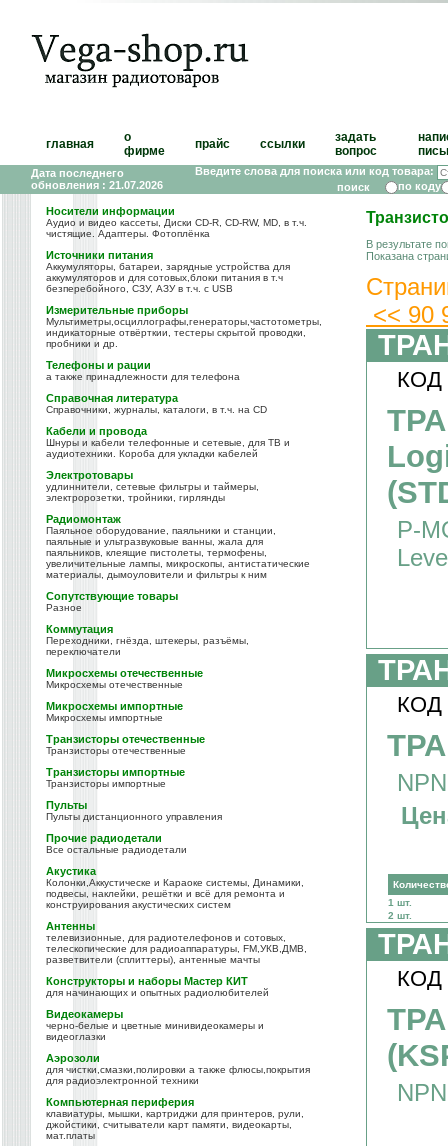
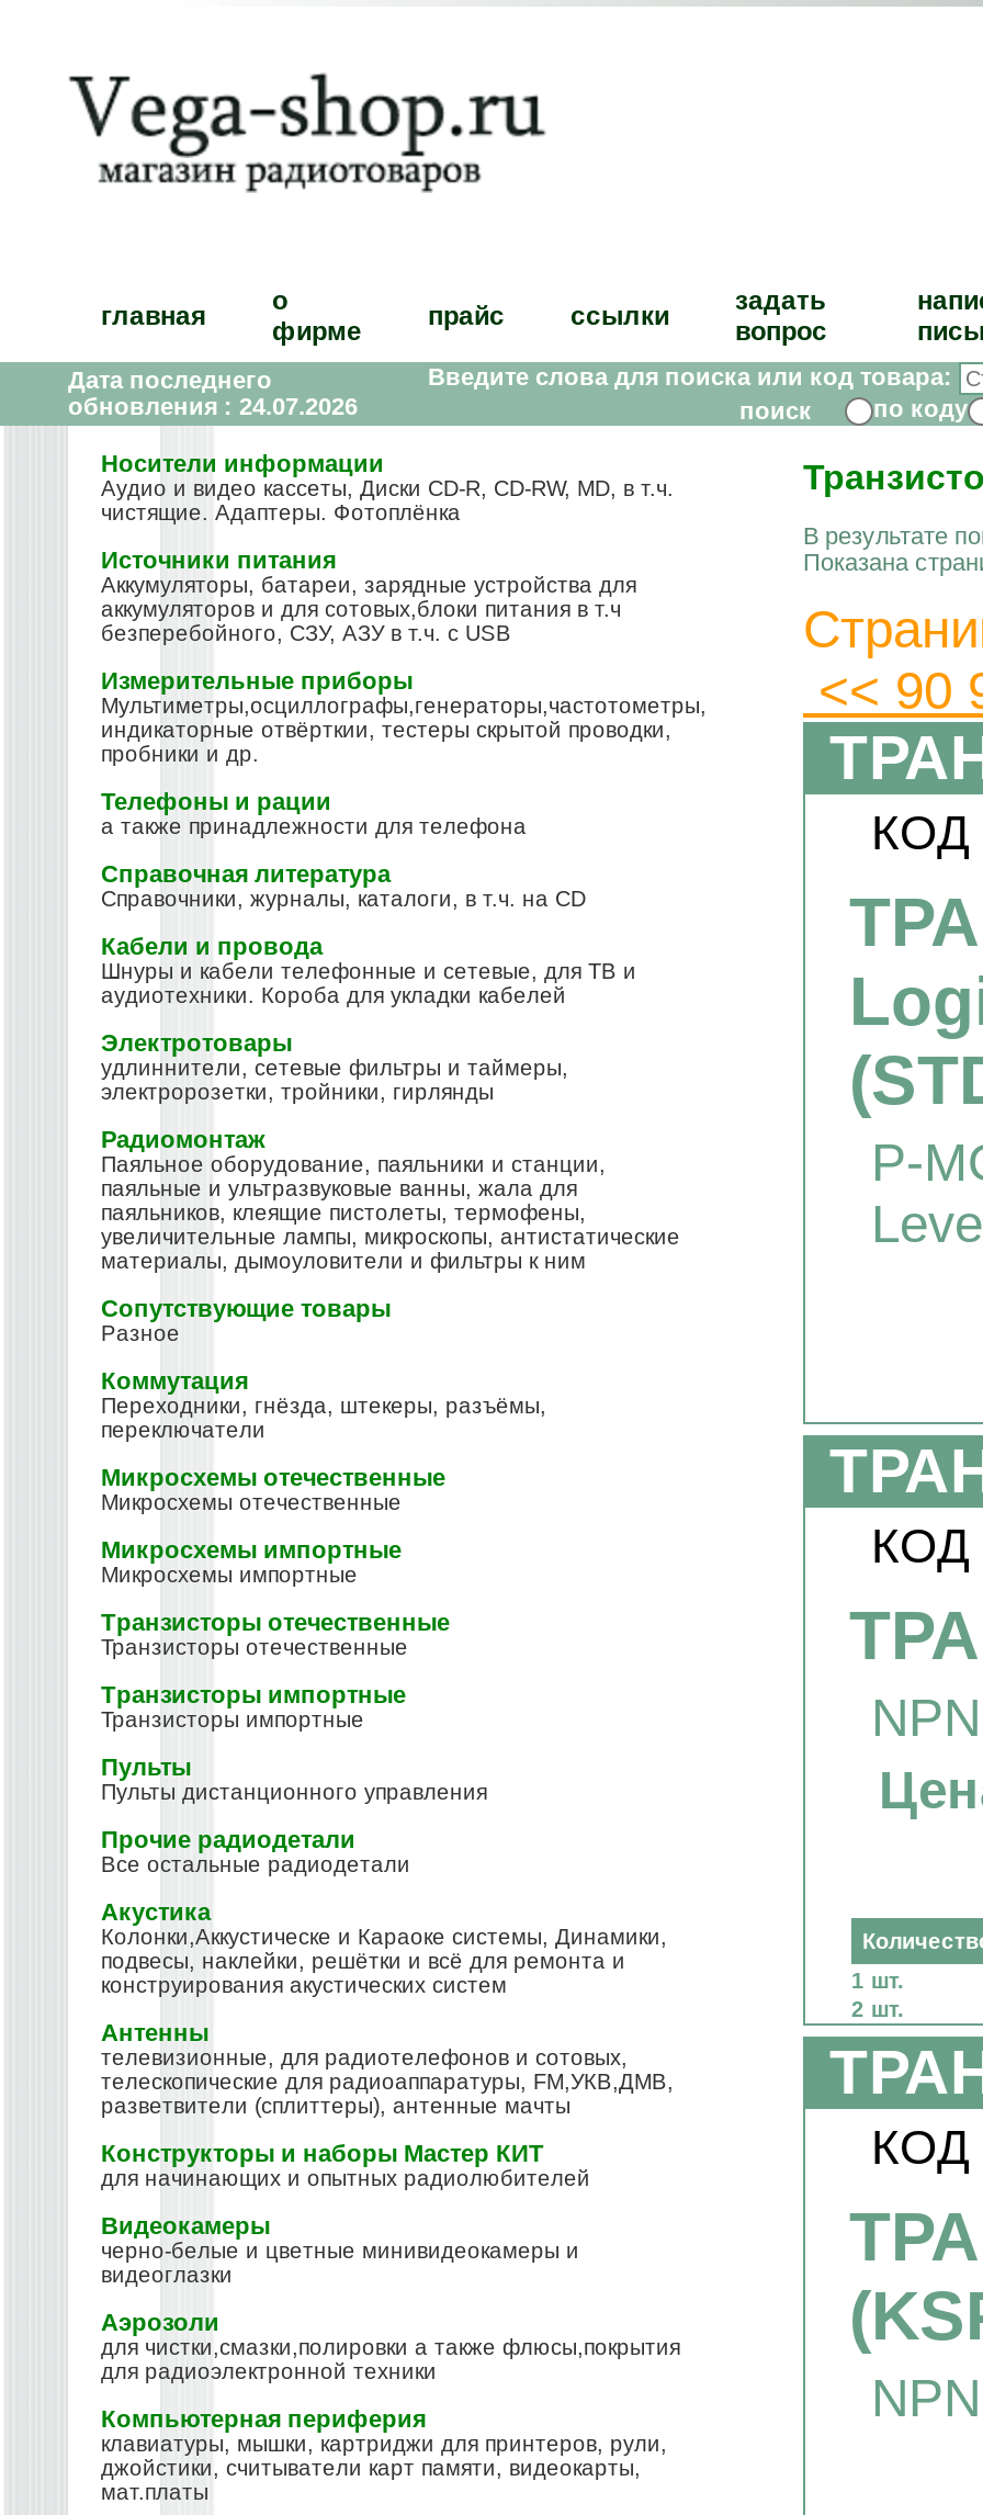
[31,179,163,191] обновления : 21.07.2026 -> [68,393,358,419] обновления : 24.07.2026

